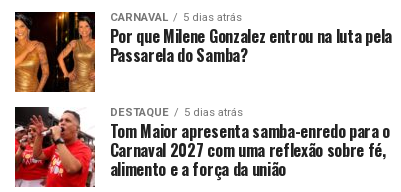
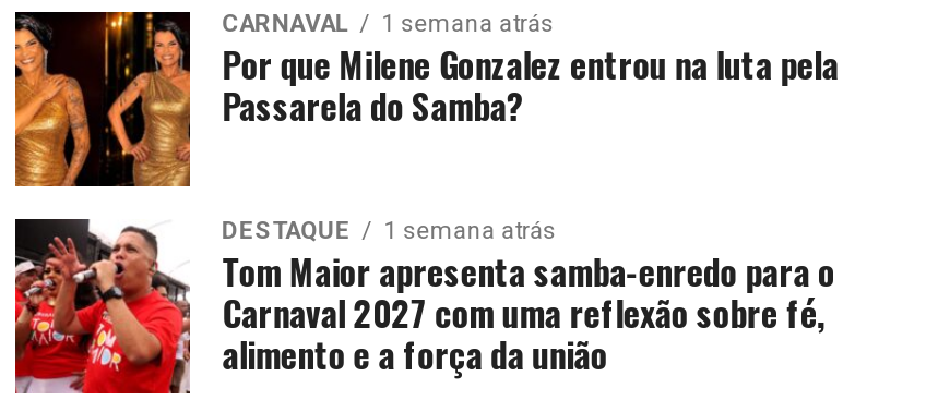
[110,11,242,24] CARNAVAL 5 dias atrás -> [222,10,554,38] CARNAVAL 1 semana atrás
[110,106,243,119] DESTAQUE 5 dias atrás -> [222,217,556,245] DESTAQUE 1 semana atrás

